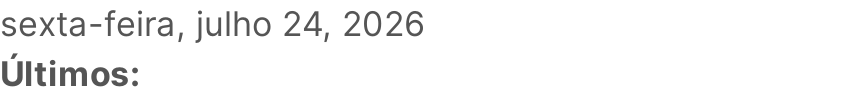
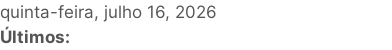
[0,4,426,44] sexta-feira, julho 24, 2026 -> [0,2,217,22] quinta-feira, julho 16, 2026

